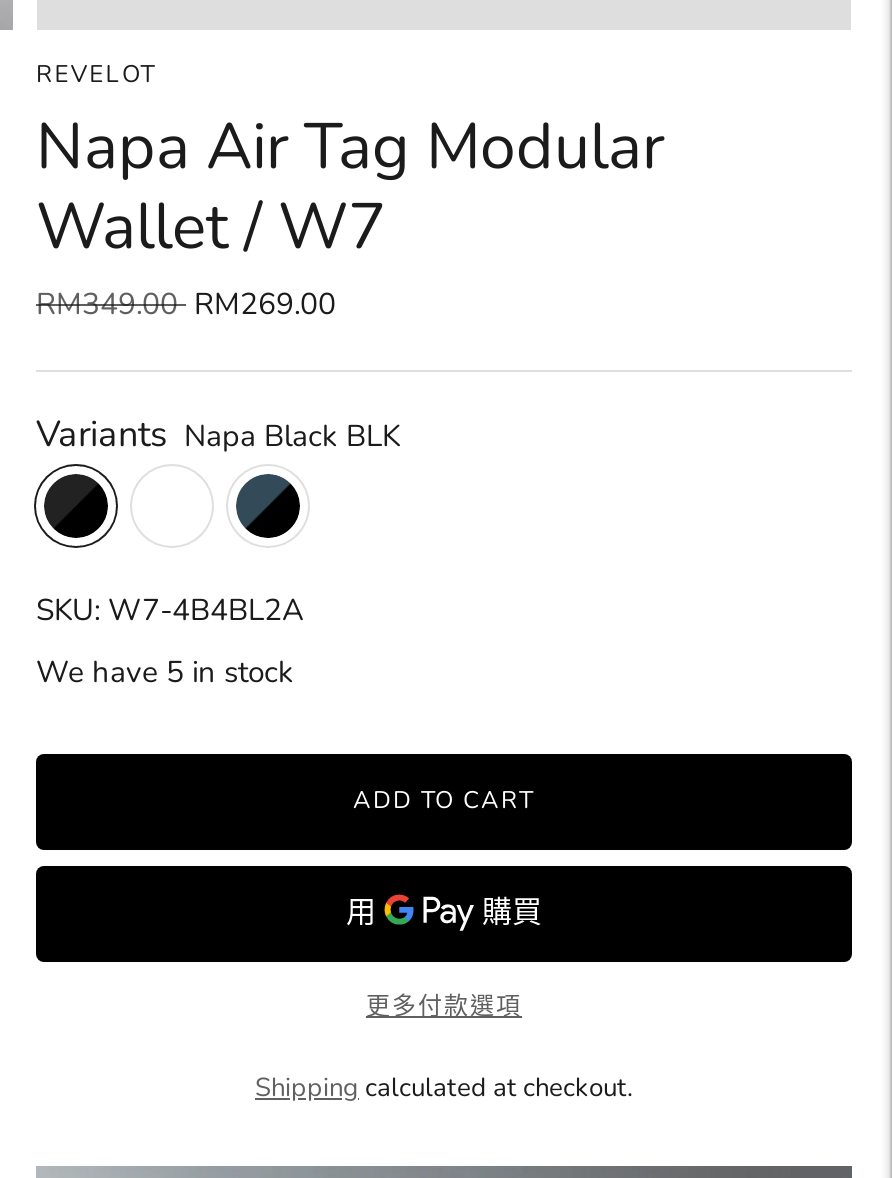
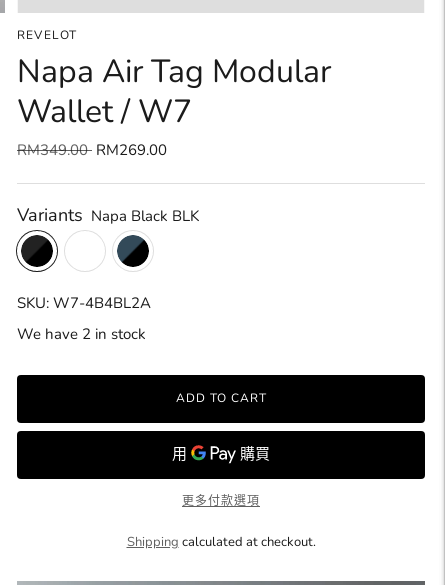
[36,652,294,692] We have 5 in stock -> [17,324,146,344] We have 2 in stock

